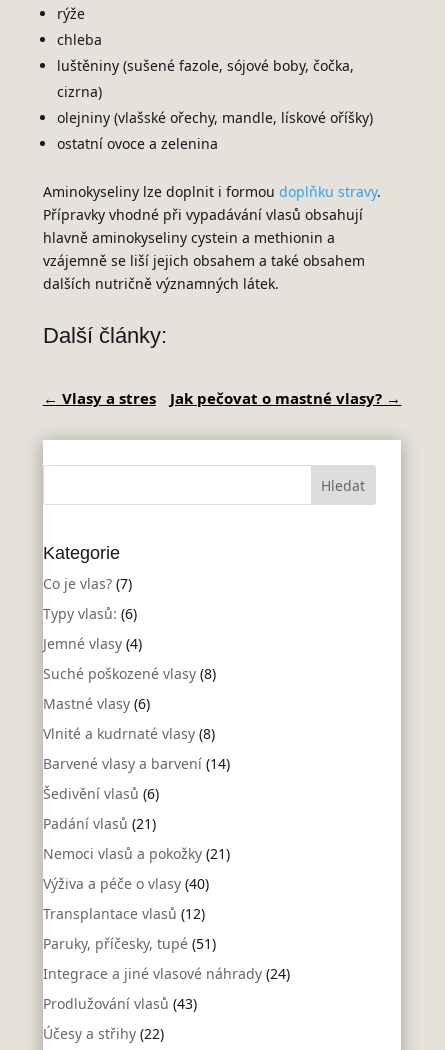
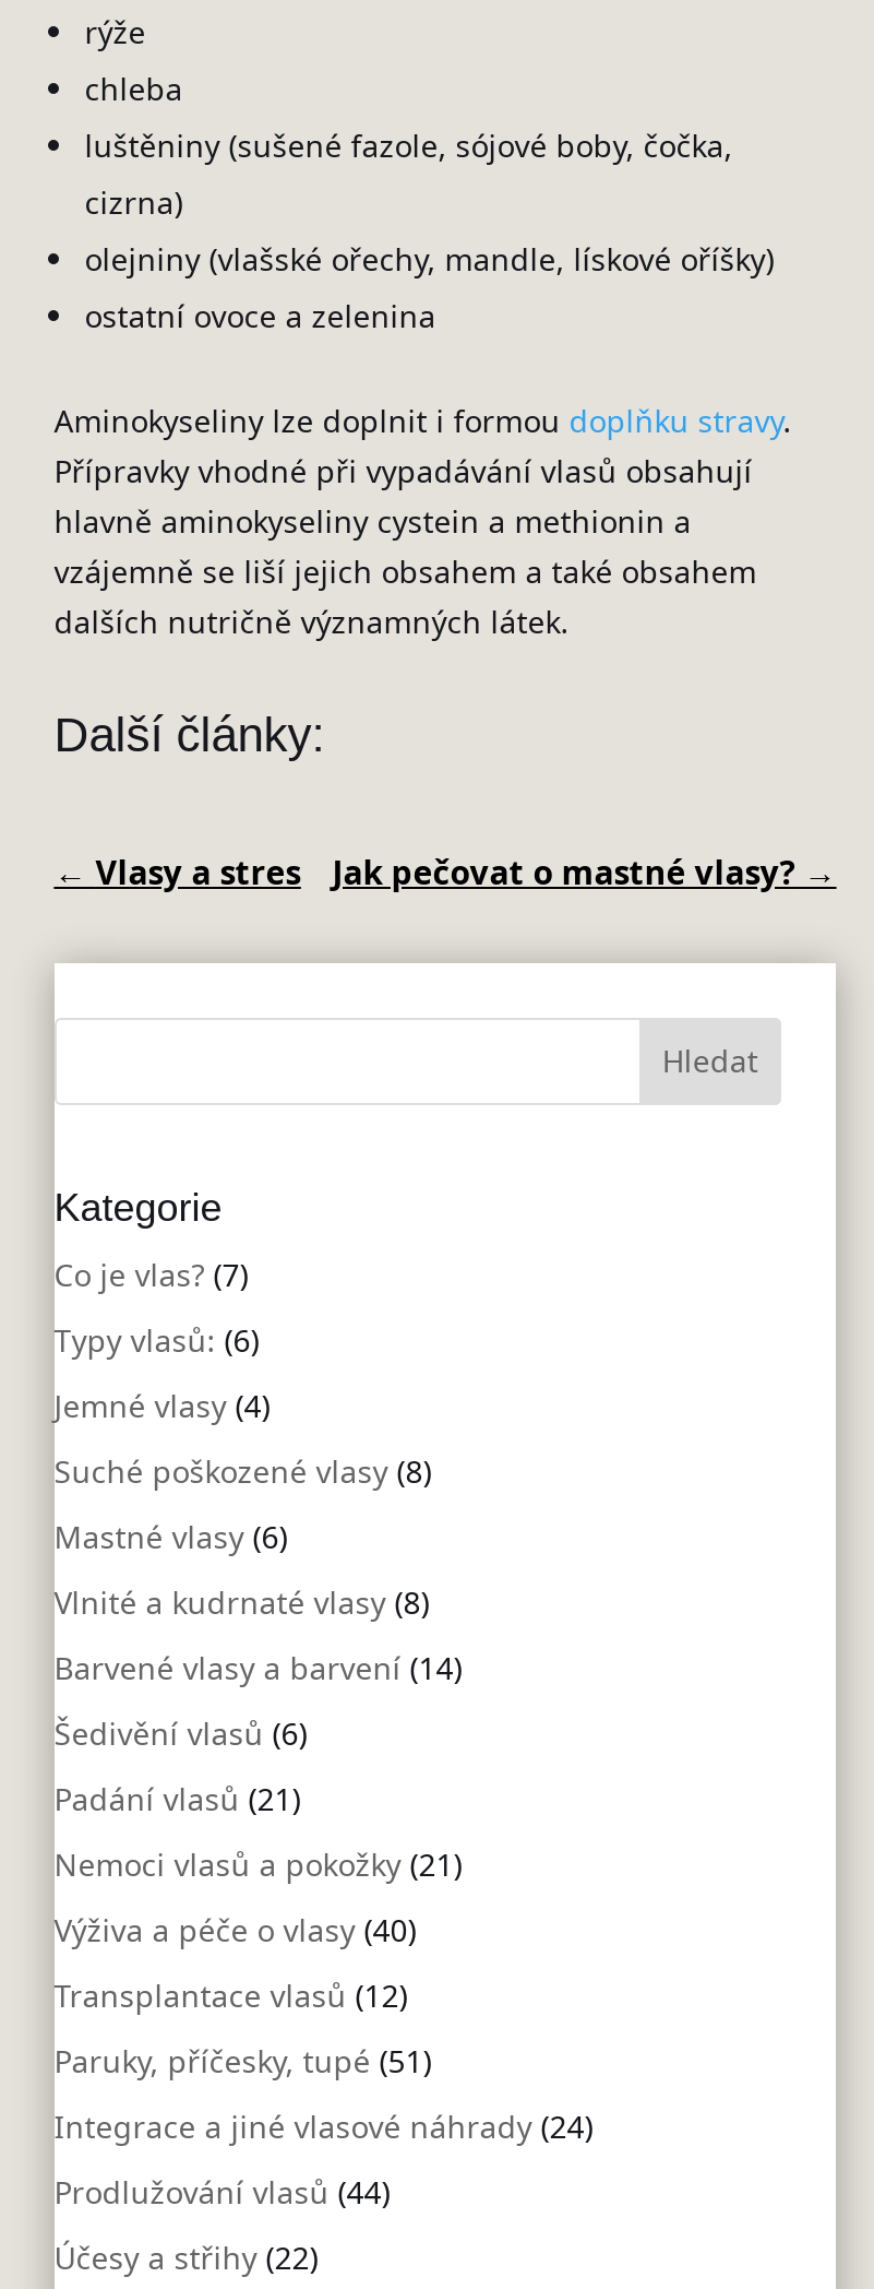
[43,994,197,1013] Prodlužování vlasů (43) -> [54,2170,390,2212] Prodlužování vlasů (44)

